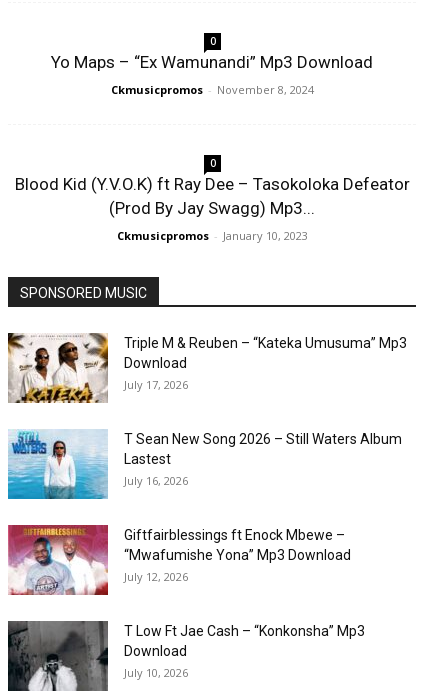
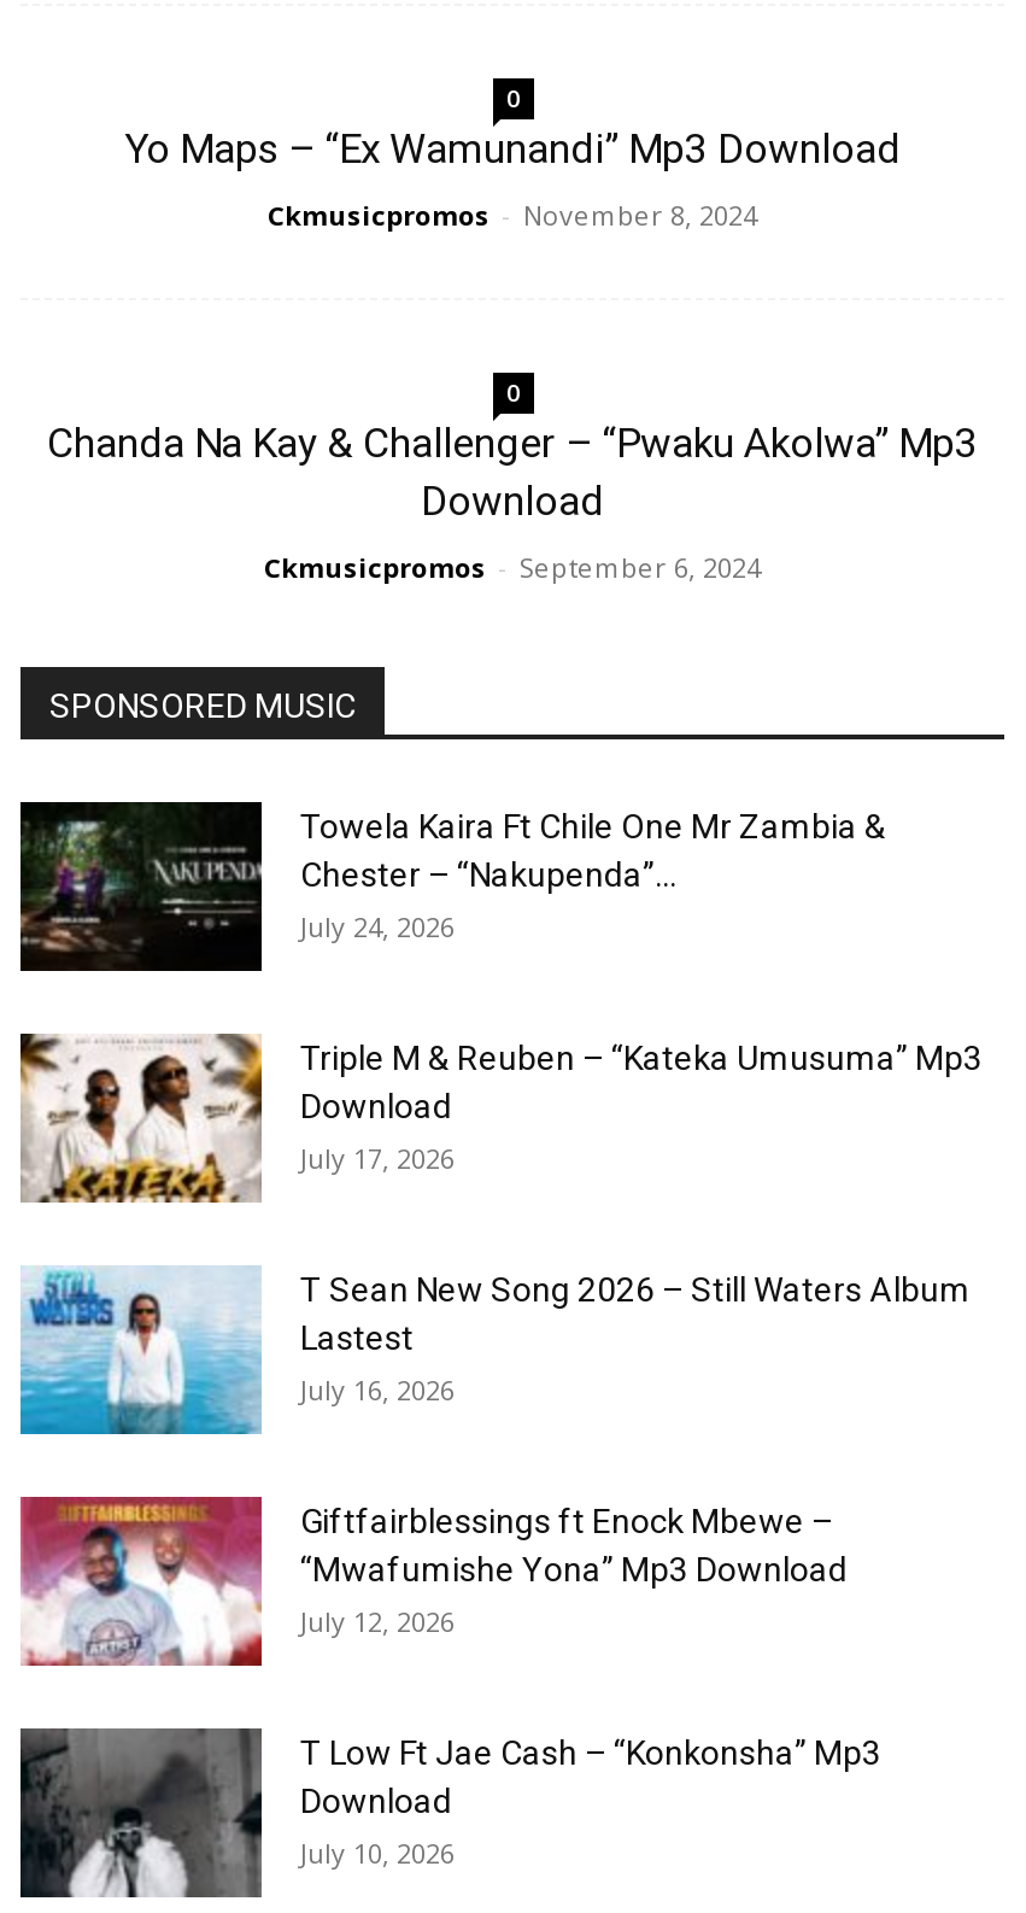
[14,174,409,218] Blood Kid (Y.V.O.K) ft Ray Dee – Tasokoloka Defeator | (Prod By Jay Swagg) Mp3... -> [47,420,978,526] Chanda Na Kay & Challenger – “Pwaku Akolwa” Mp3 | Download
[116,228,307,243] Ckmusicpromos - January 10, 2023 -> [264,550,761,586] Ckmusicpromos - September 6, 2024
none -> [18,800,886,971] [image] | Towela Kaira Ft Chile One Mr Zambia & | Chester – “Nakupenda”... | July 24, 2026

